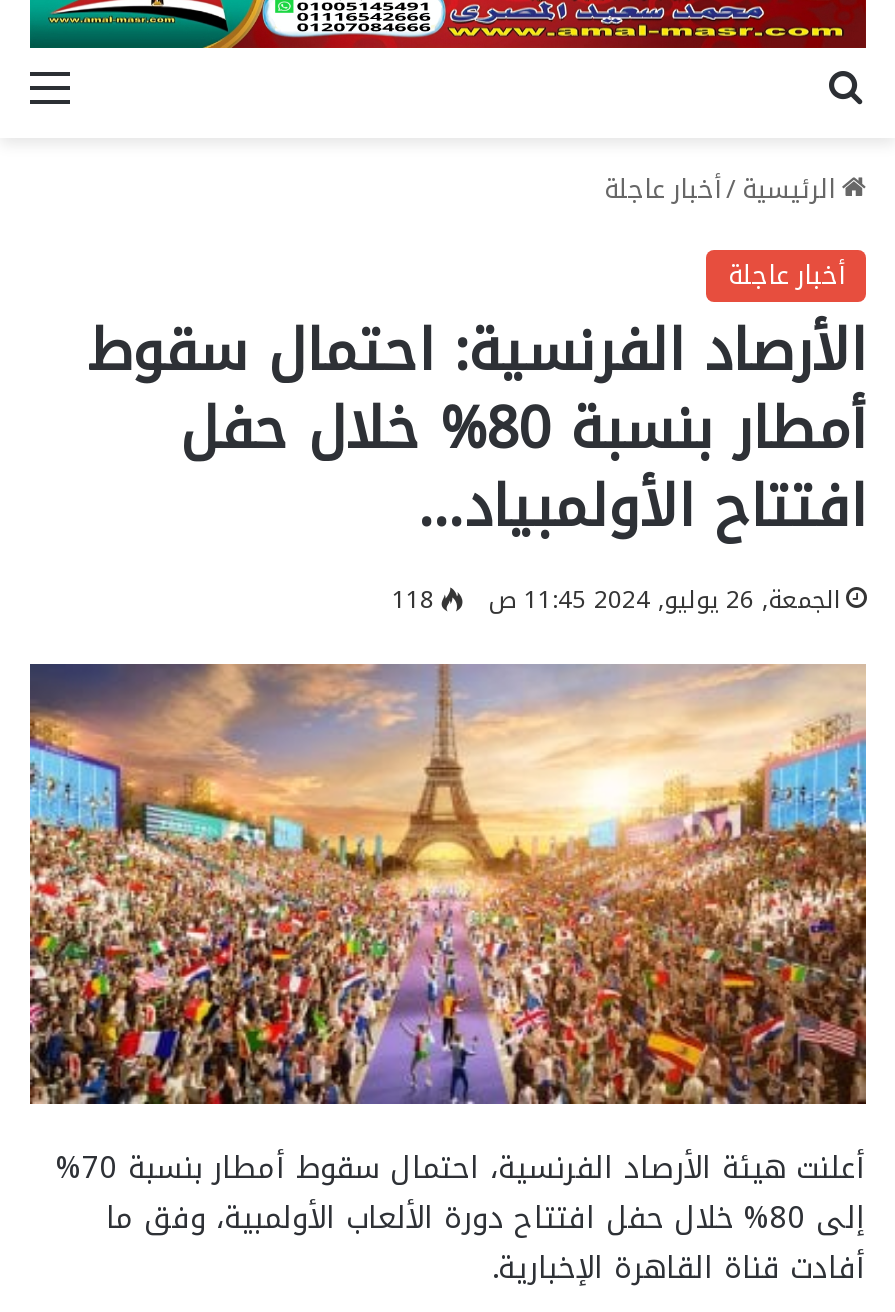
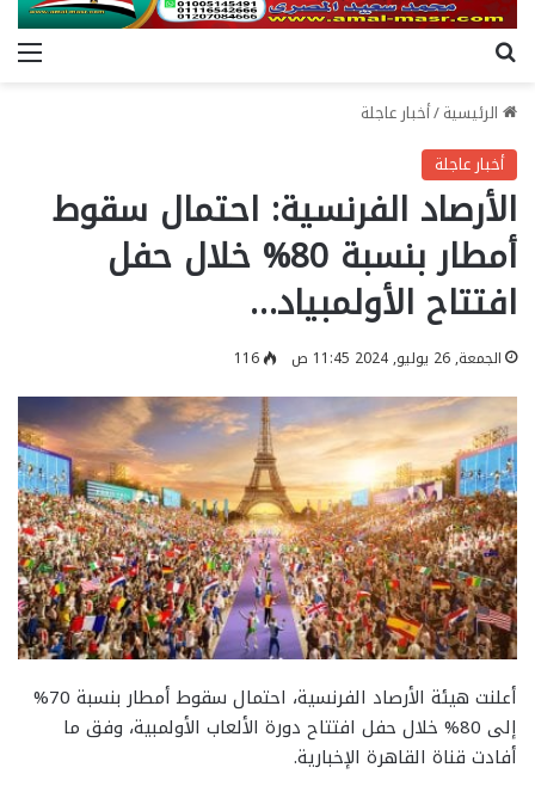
[392,577,434,621] 118 -> [234,345,259,371] 116

